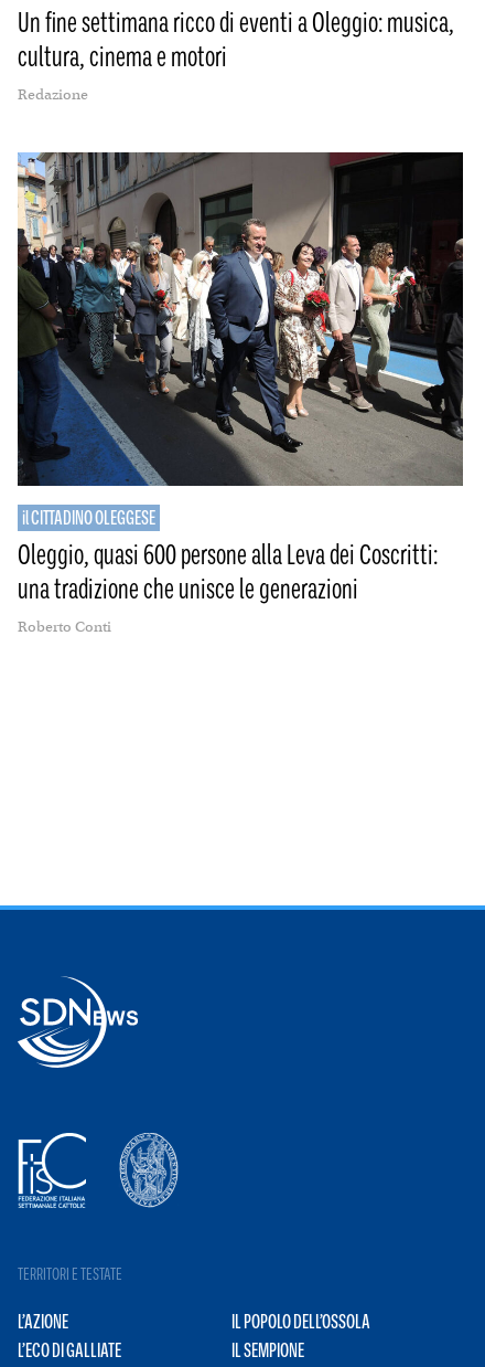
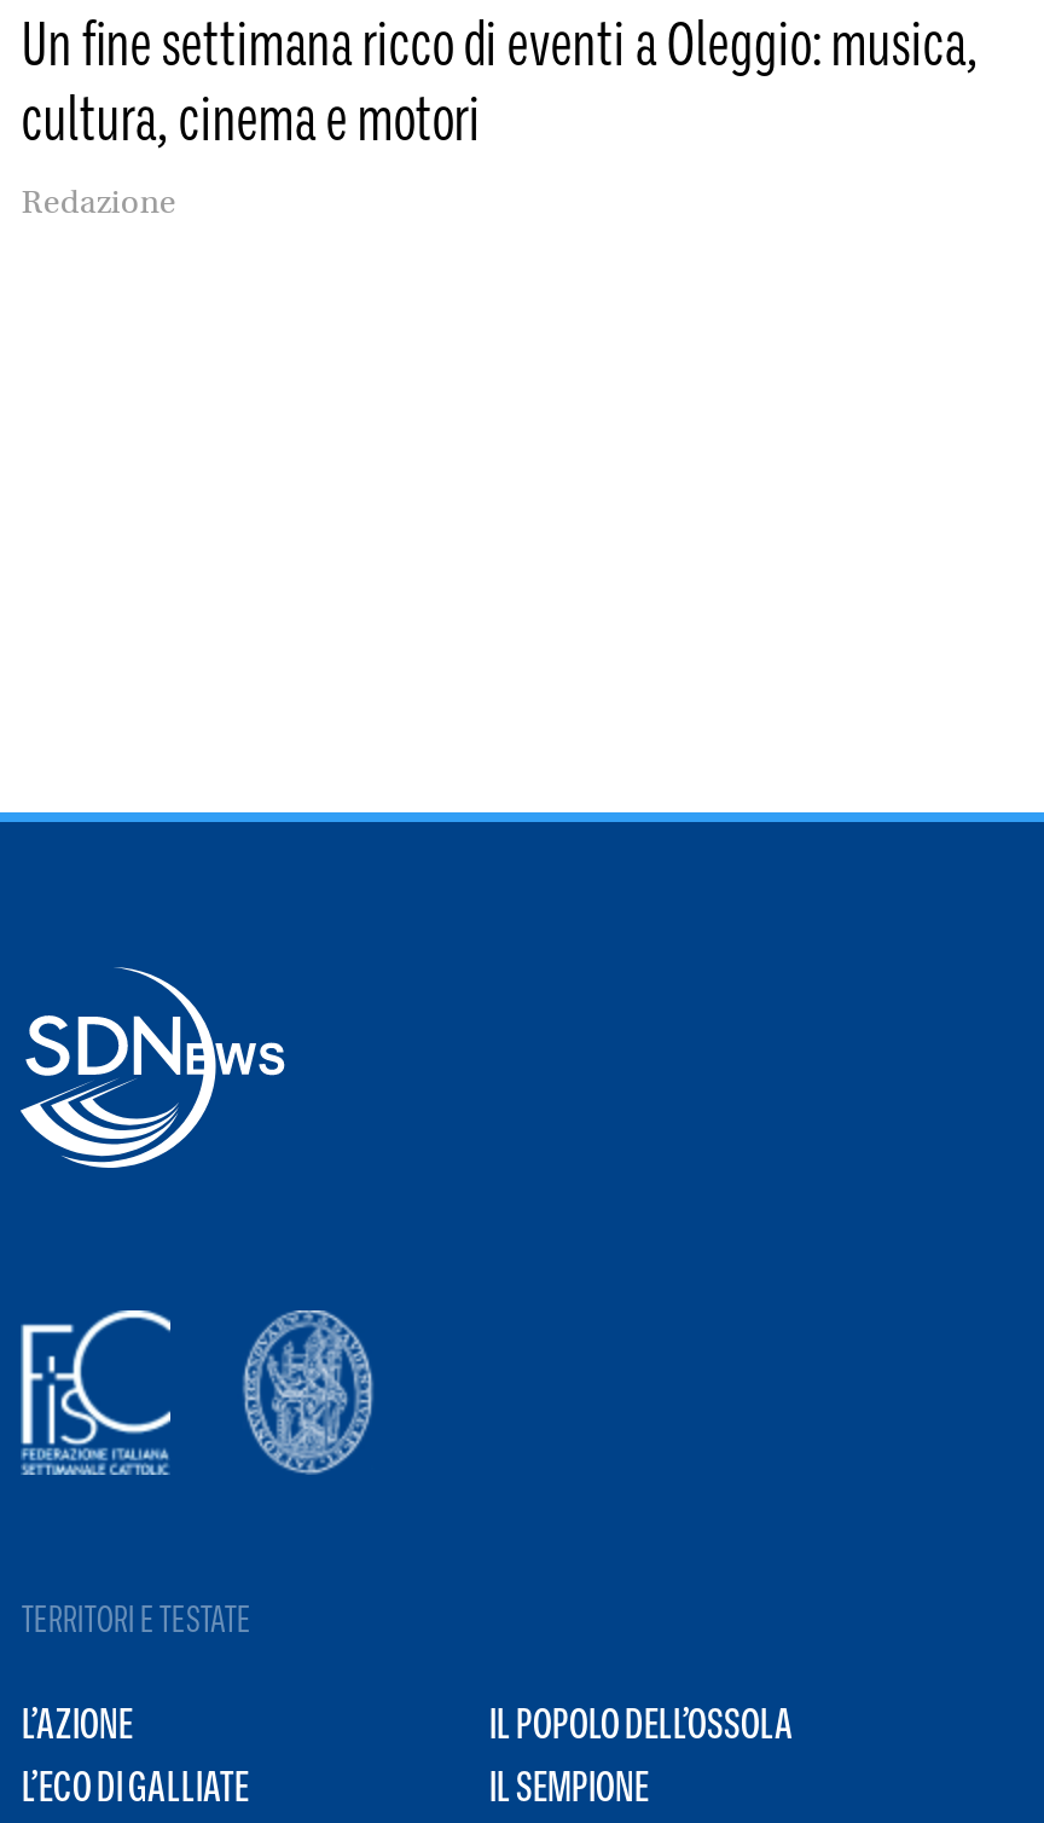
[17,151,464,636] [image] | il CITTADINO OLEGGESE | Oleggio, quasi 600 persone alla Leva dei Coscritti: | una tradizione che unisce le generazioni | Roberto Conti -> none

